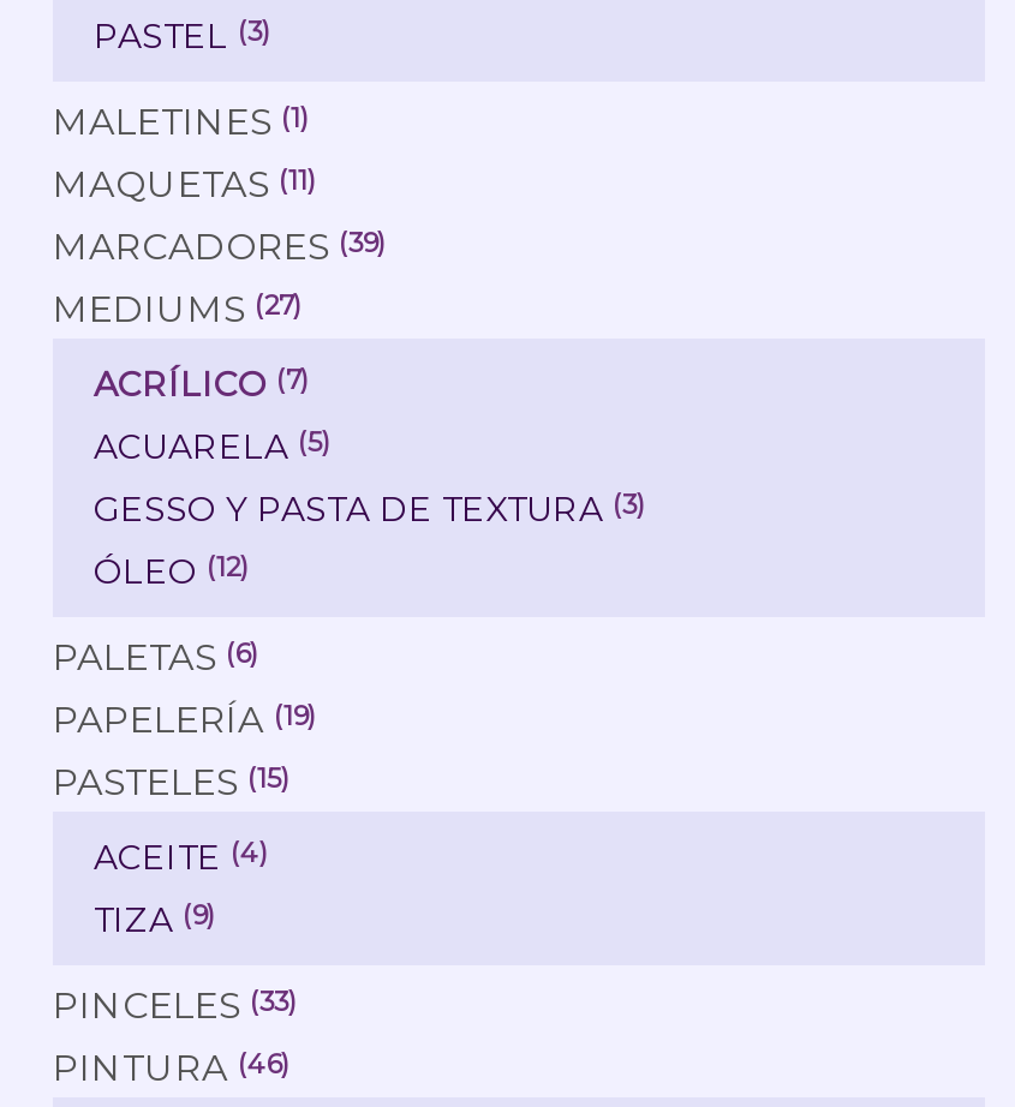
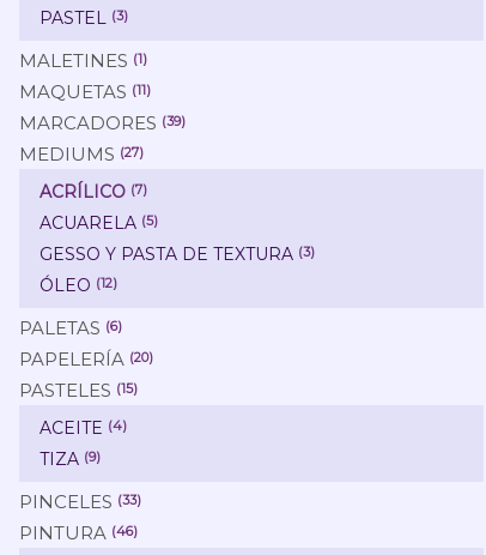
[53,696,317,741] PAPELERÍA (19) -> [19,347,153,370] PAPELERÍA (20)

